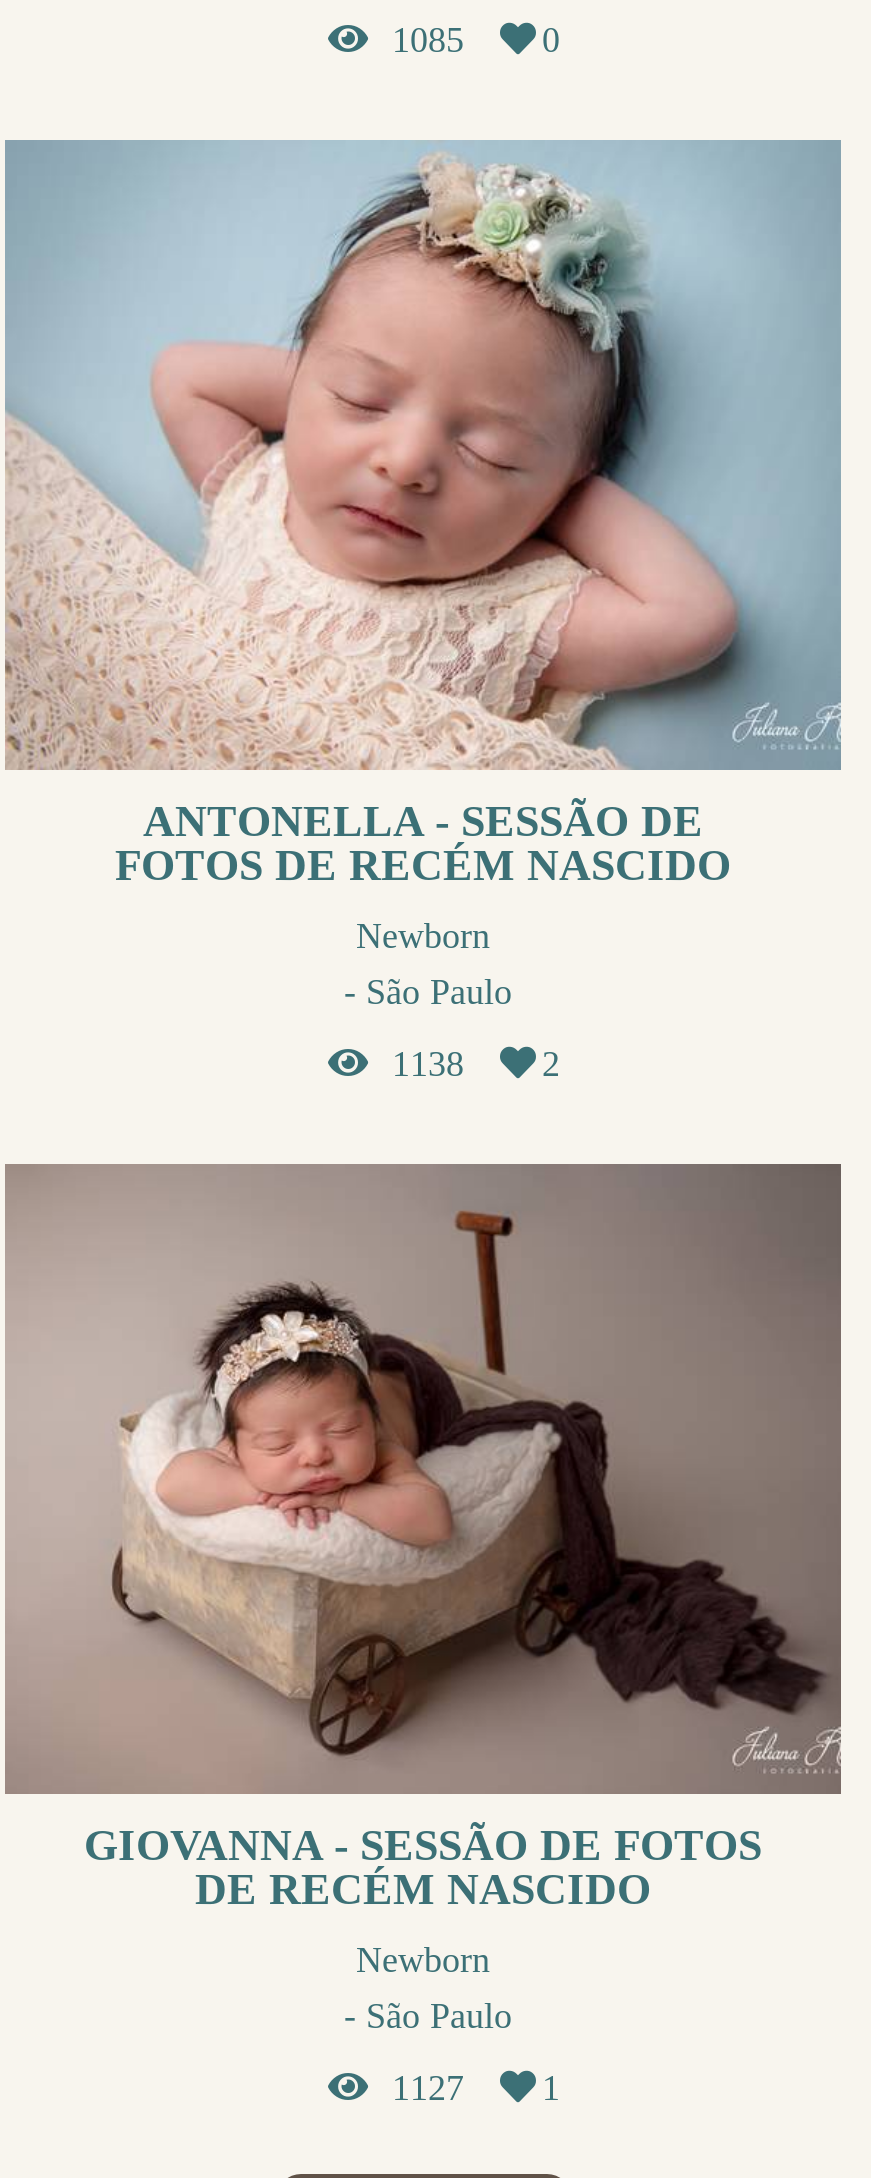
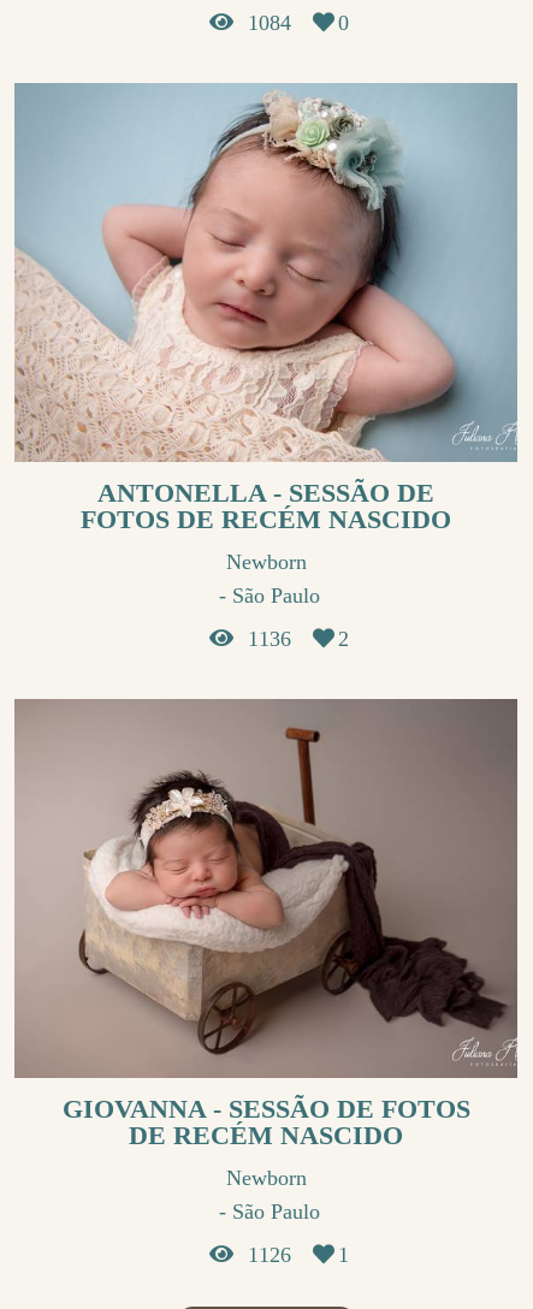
[392,20,560,60] 1085 0 -> [247,11,348,35] 1084 0
[392,1044,560,1084] 1138 2 -> [247,627,348,651] 1136 2
[392,2069,560,2109] 1127 1 -> [247,1243,348,1267] 1126 1

